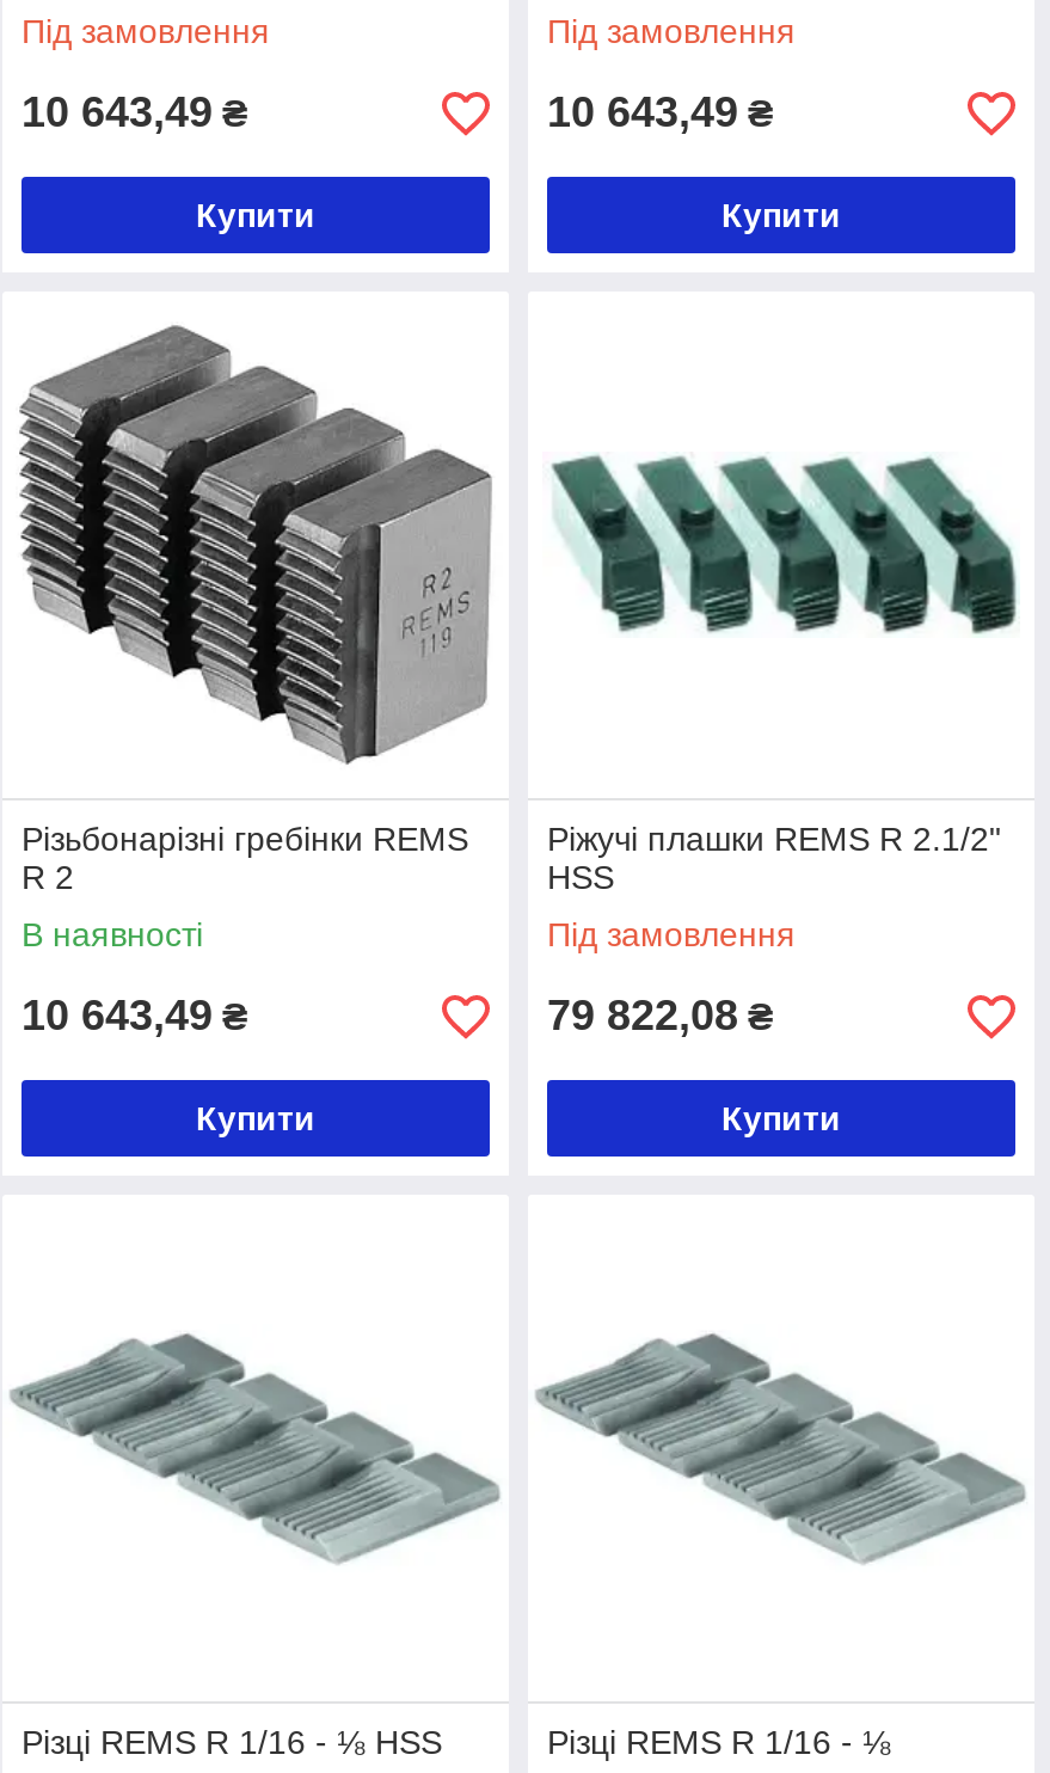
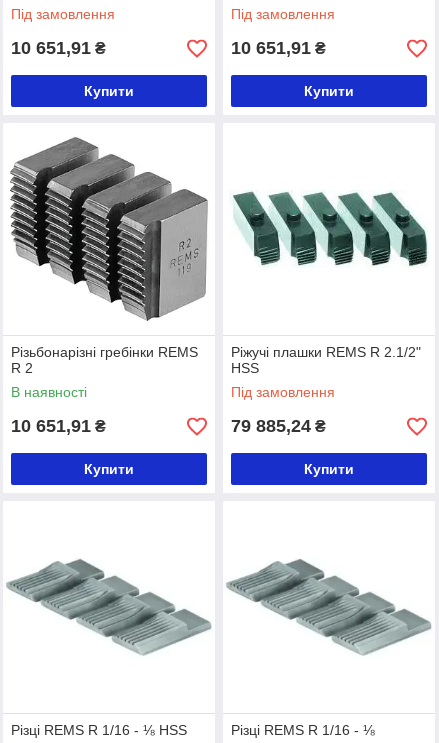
[22,88,248,136] 10 643,49 ₴ -> [11,38,106,58] 10 651,91 ₴
[547,88,774,136] 10 643,49 ₴ -> [231,38,326,58] 10 651,91 ₴
[22,992,248,1039] 10 643,49 ₴ -> [11,416,106,436] 10 651,91 ₴
[547,992,774,1039] 79 822,08 ₴ -> [231,416,326,436] 79 885,24 ₴

